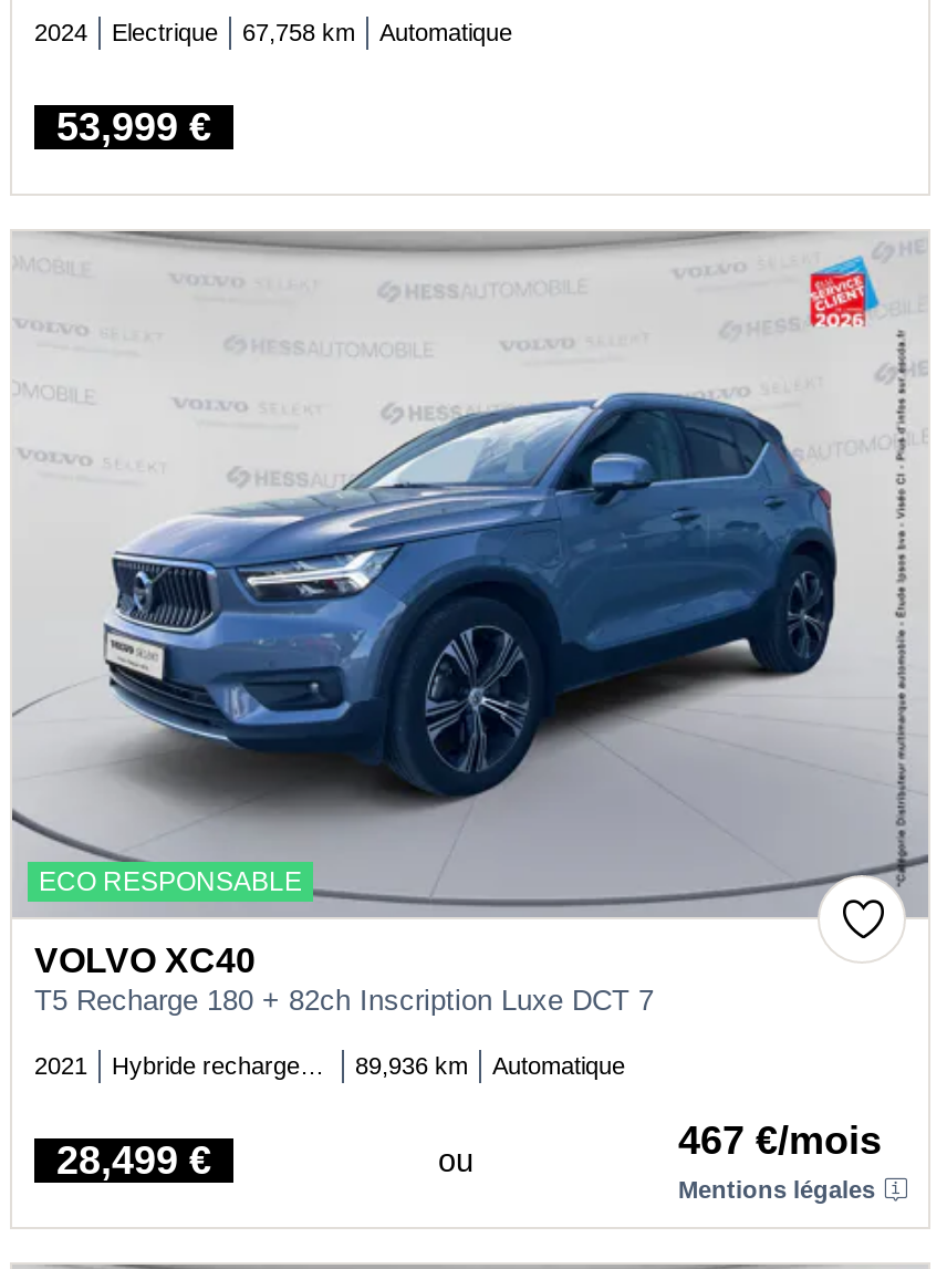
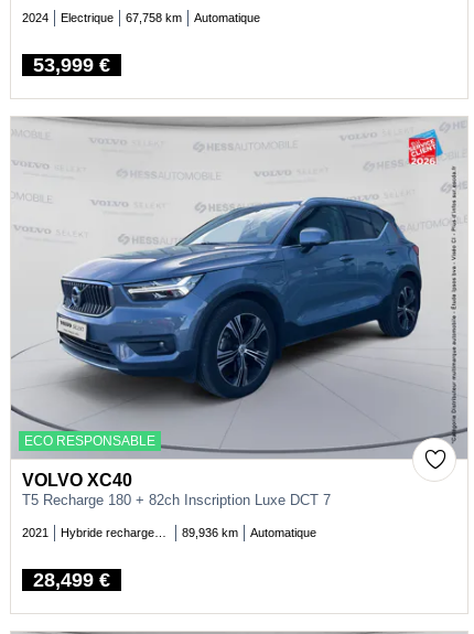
[438,1119,882,1203] ou | 467 €/mois | Mentions légales -> none

